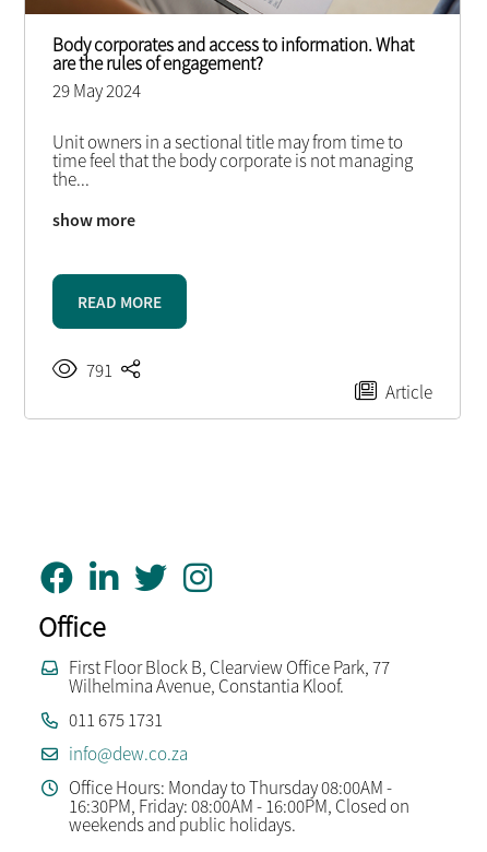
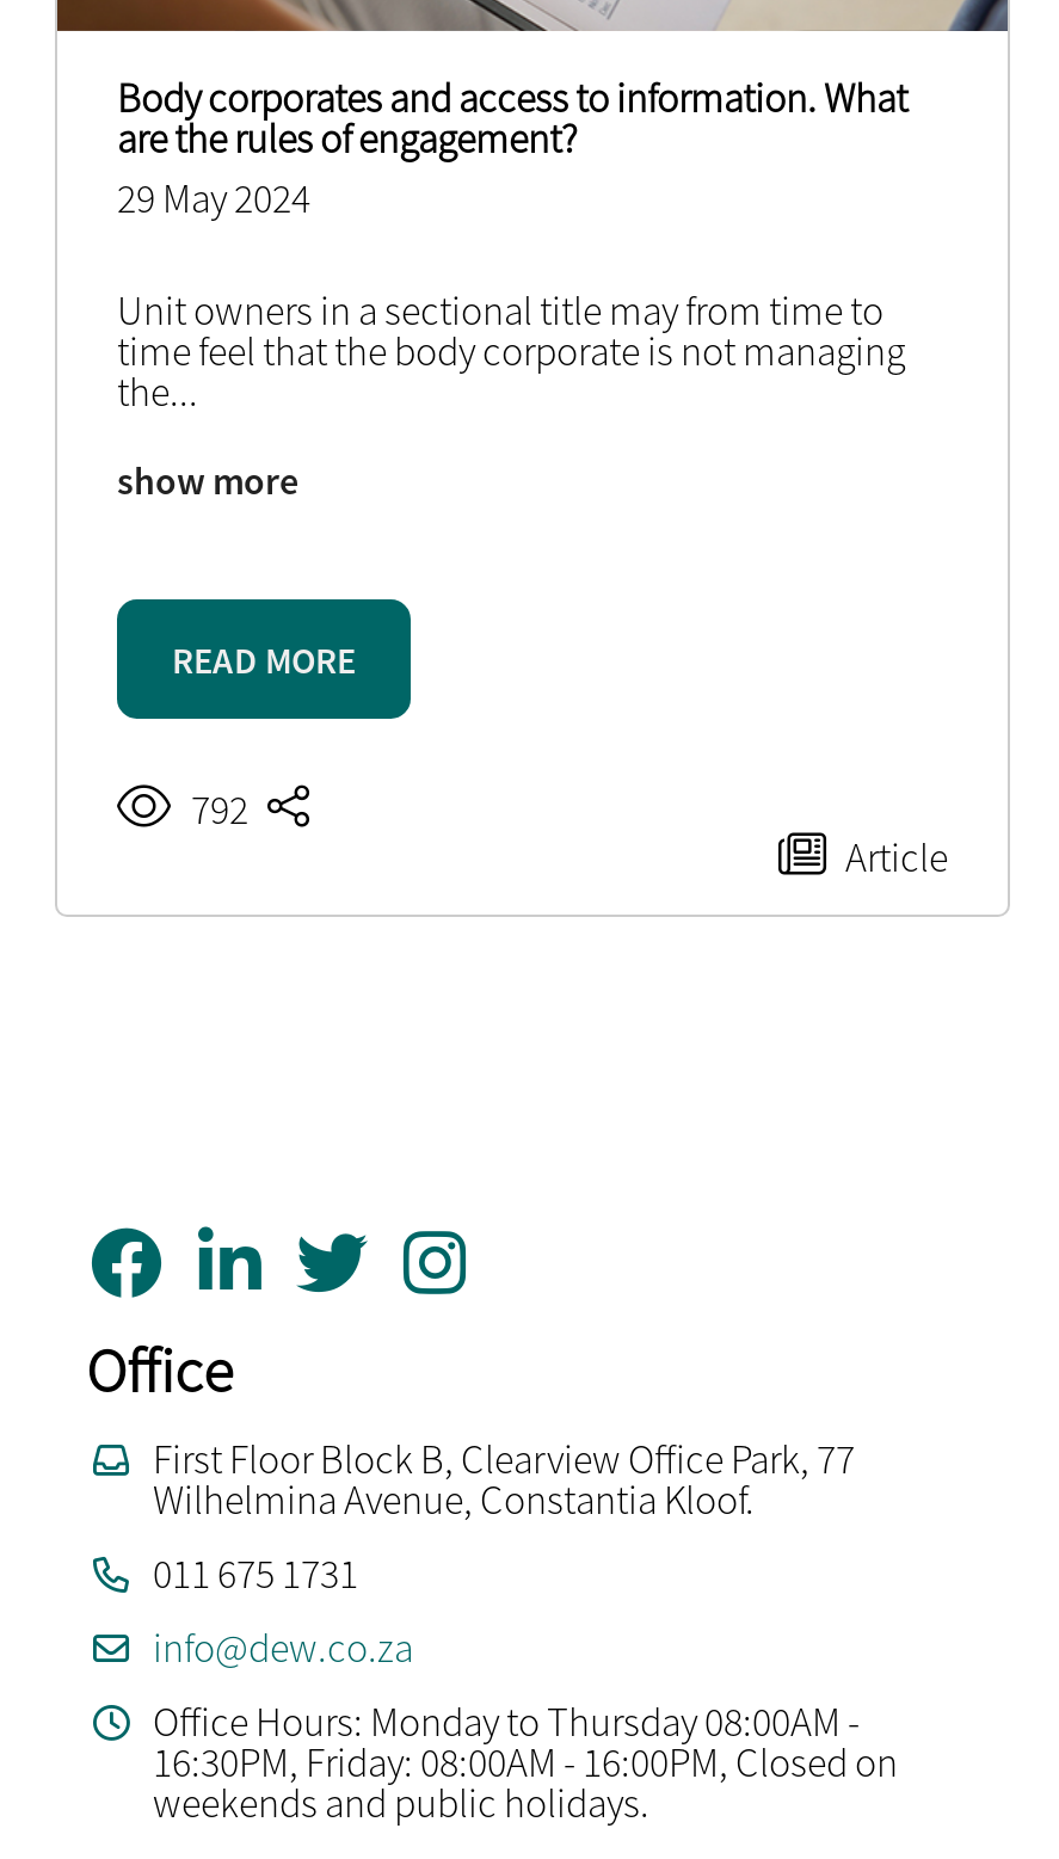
[86,358,112,382] 791 -> [191,783,248,836] 792

